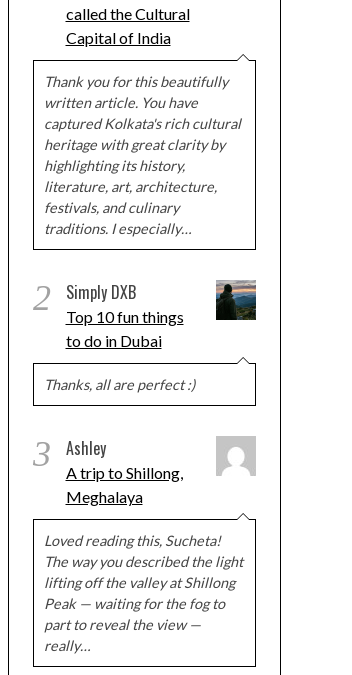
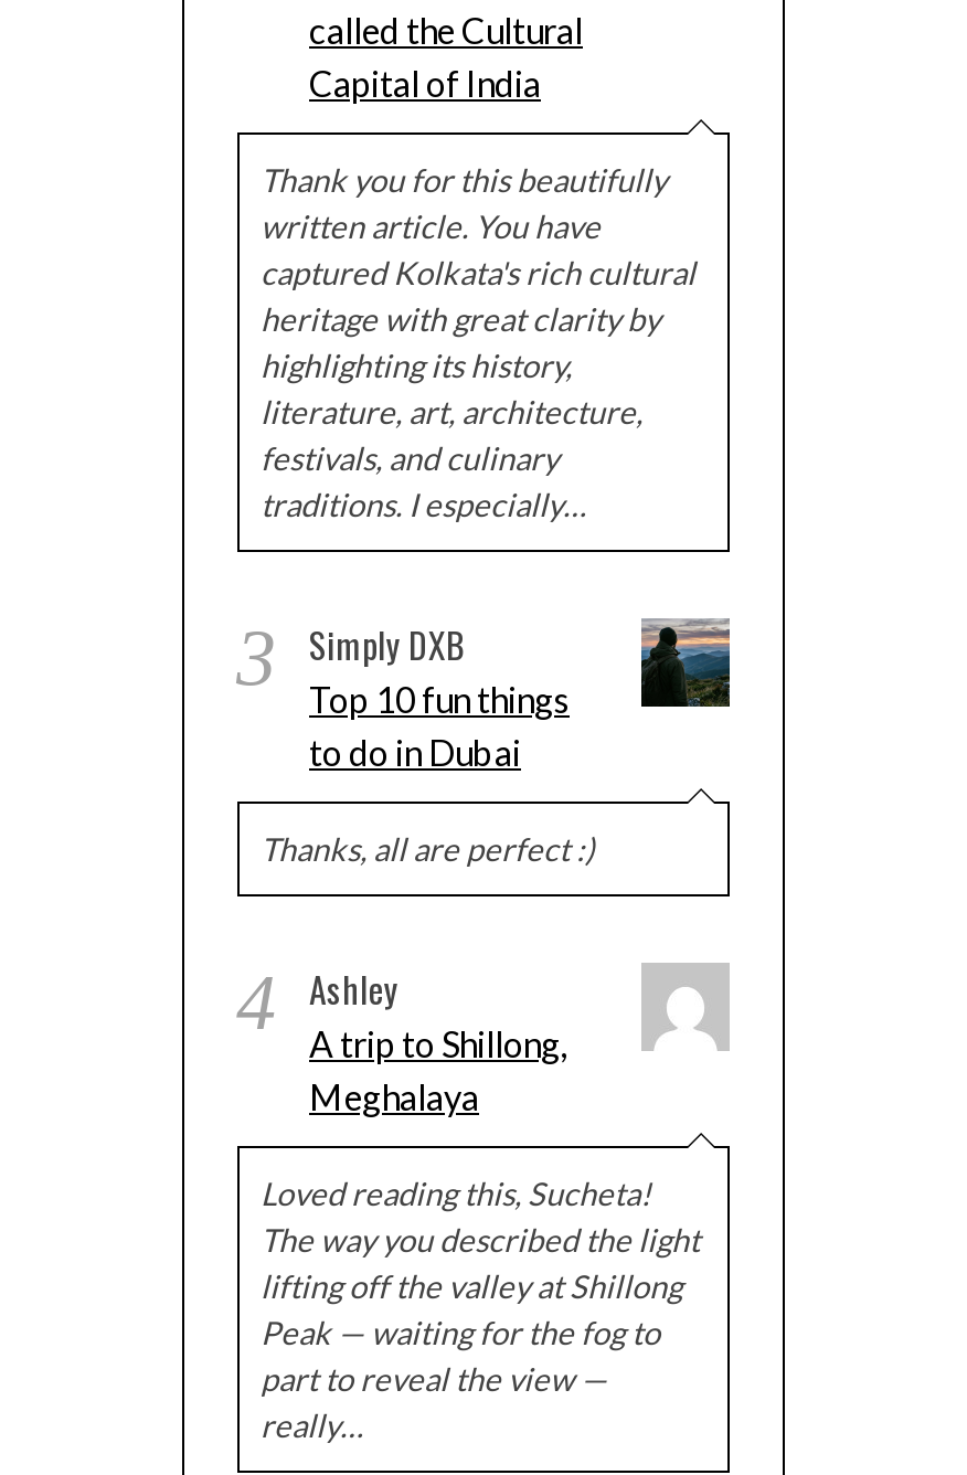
[32,278,183,326] 2 Simply DXB Top 10 fun things -> [236,614,570,720] 3 Simply DXB Top 10 fun things
[32,434,182,482] 3 Ashley A trip to Shillong, -> [236,958,567,1064] 4 Ashley A trip to Shillong,

